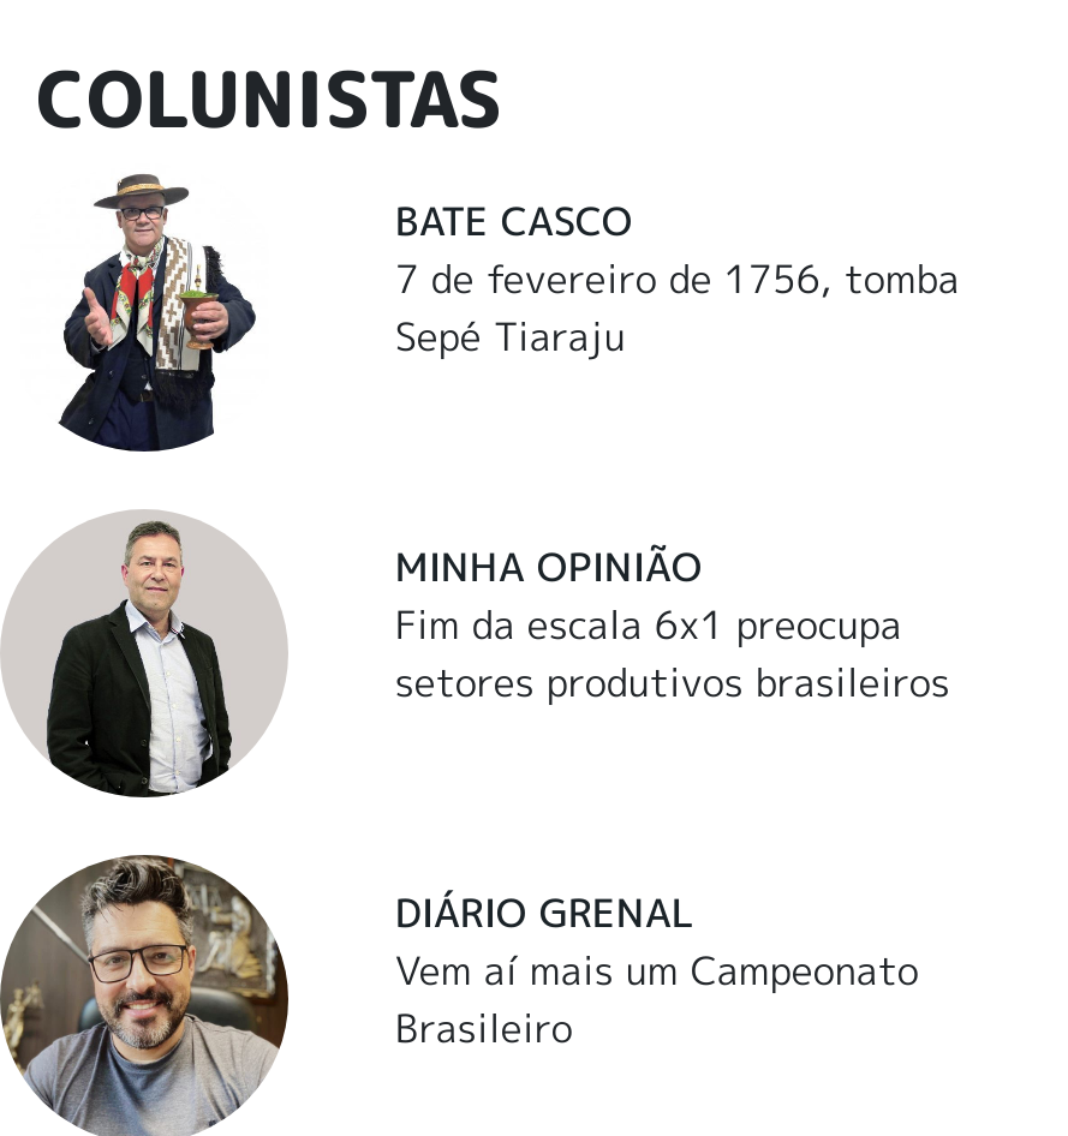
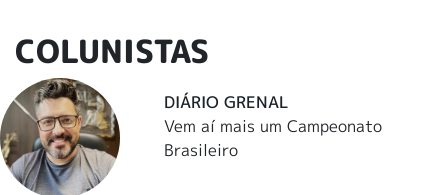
[58,173,257,454] [image] -> none
[395,194,959,362] BATE CASCO | 7 de fevereiro de 1756, tomba | Sepé Tiaraju -> none
[7,509,288,800] [image] -> none
[395,539,950,708] MINHA OPINIÃO | Fim da escala 6x1 preocupa | setores produtivos brasileiros -> none

